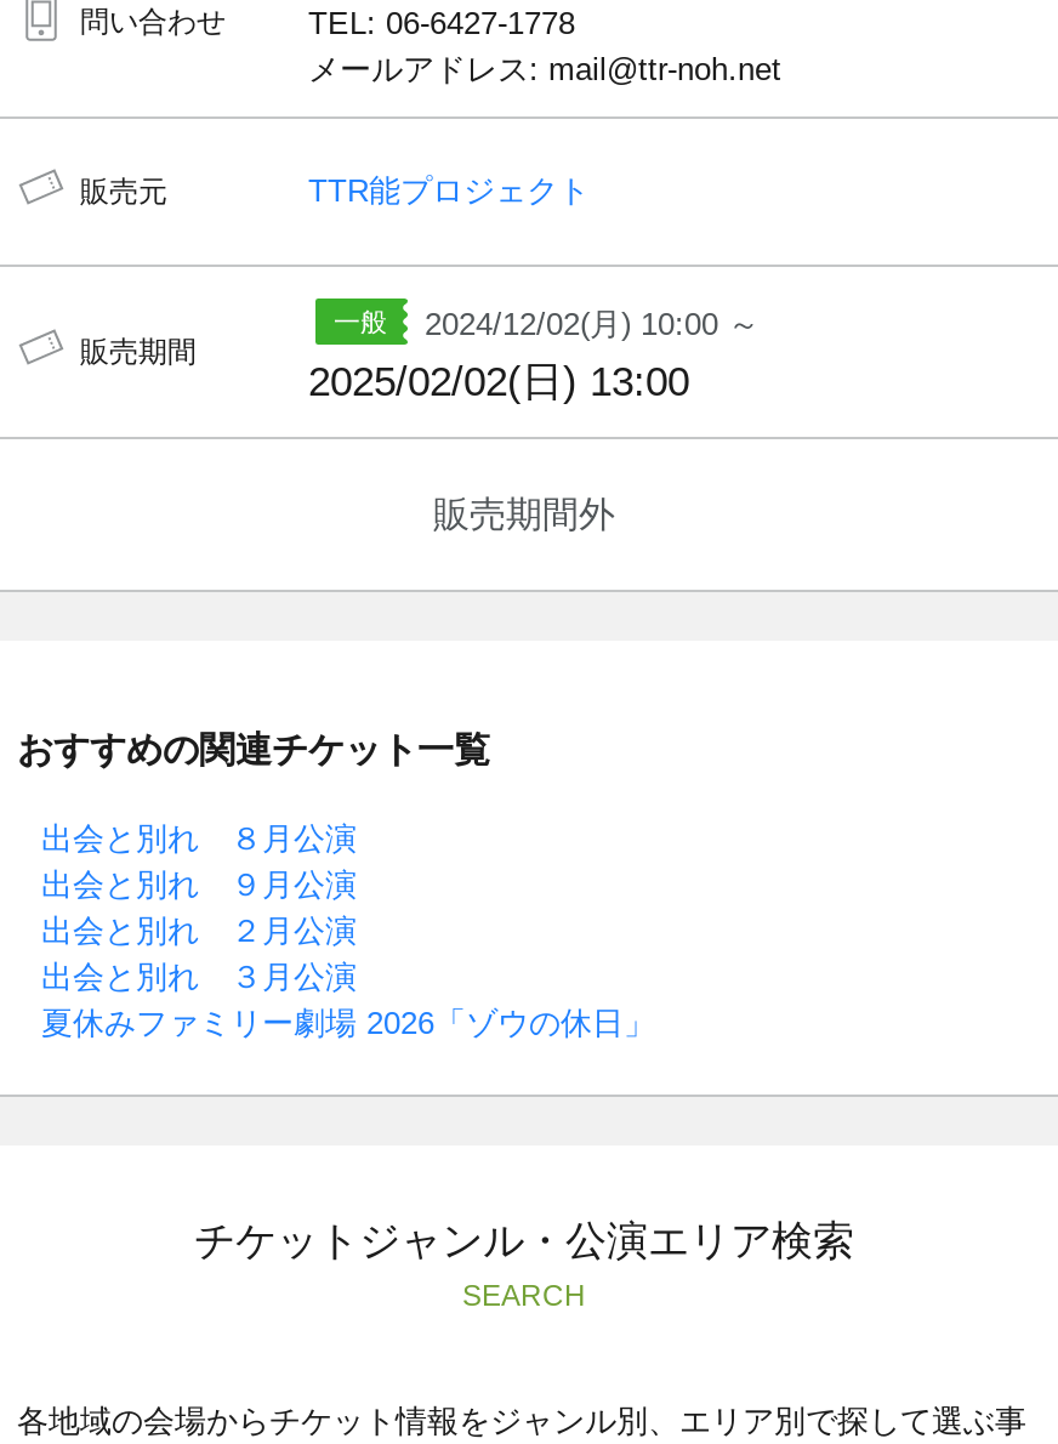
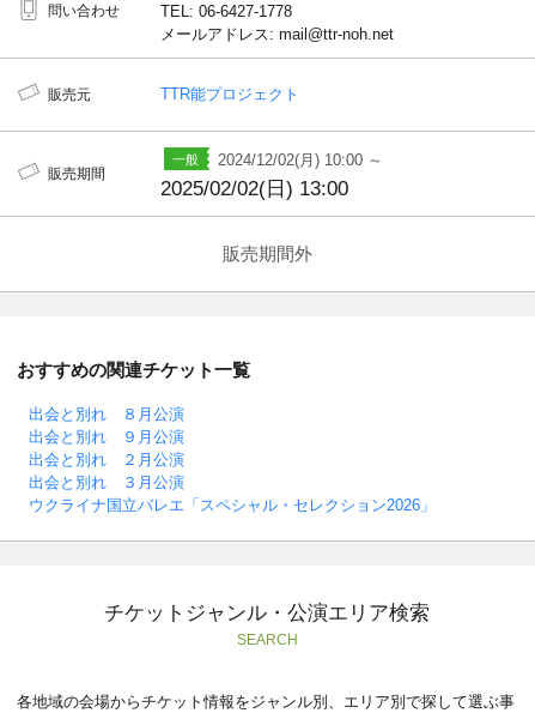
[41,1004,655,1040] 夏休みファミリー劇場 2026「ゾウの休日」 -> [29,496,436,513] ウクライナ国立バレエ「スペシャル・セレクション2026」

